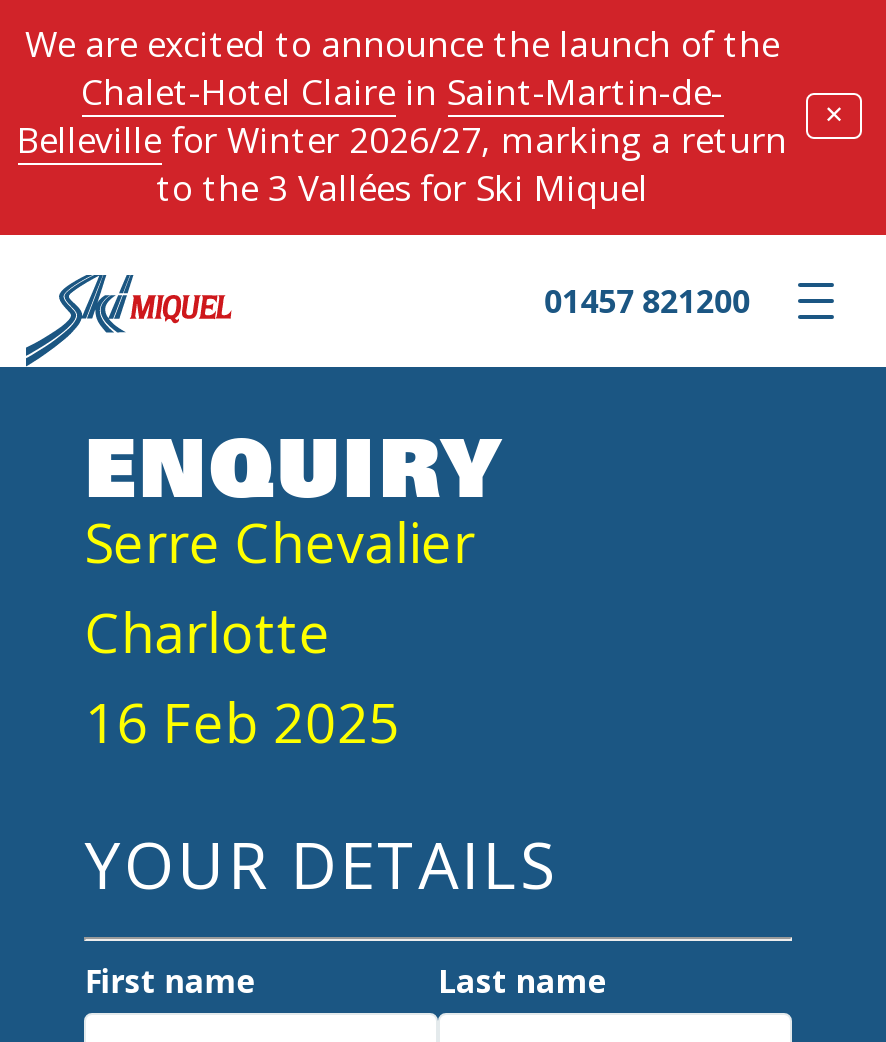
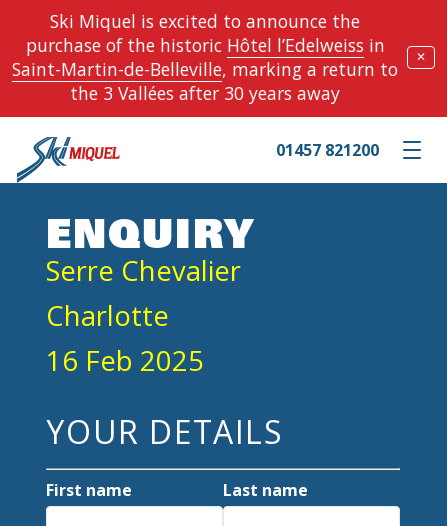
[17,19,787,211] We are excited to announce the launch of the | Chalet-Hotel Claire in Saint-Martin-de- | Bellevillefor Winter 2026/27, marking a return | to the 3 Vallées for Ski Miquel -> [12,9,398,105] Ski Miquel is excited to announce the | purchase of the historic Hôtel l’Edelweiss in | Saint-Martin-de-Belleville, marking a return to | the 3 Vallées after 30 years away

